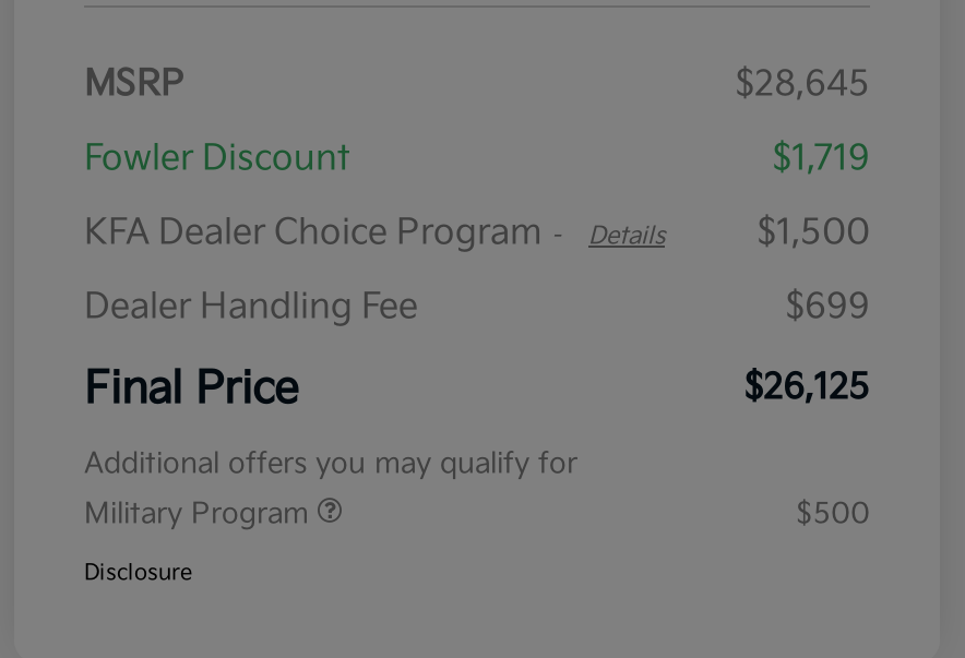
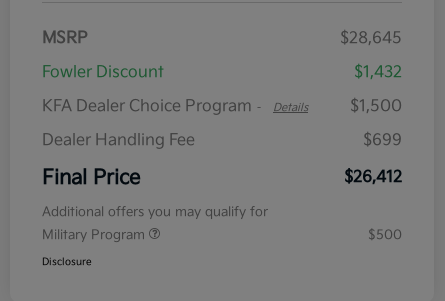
[772,138,870,180] $1,719 -> [354,63,402,82] $1,432
[743,367,870,409] $26,125 -> [344,168,402,187] $26,412

